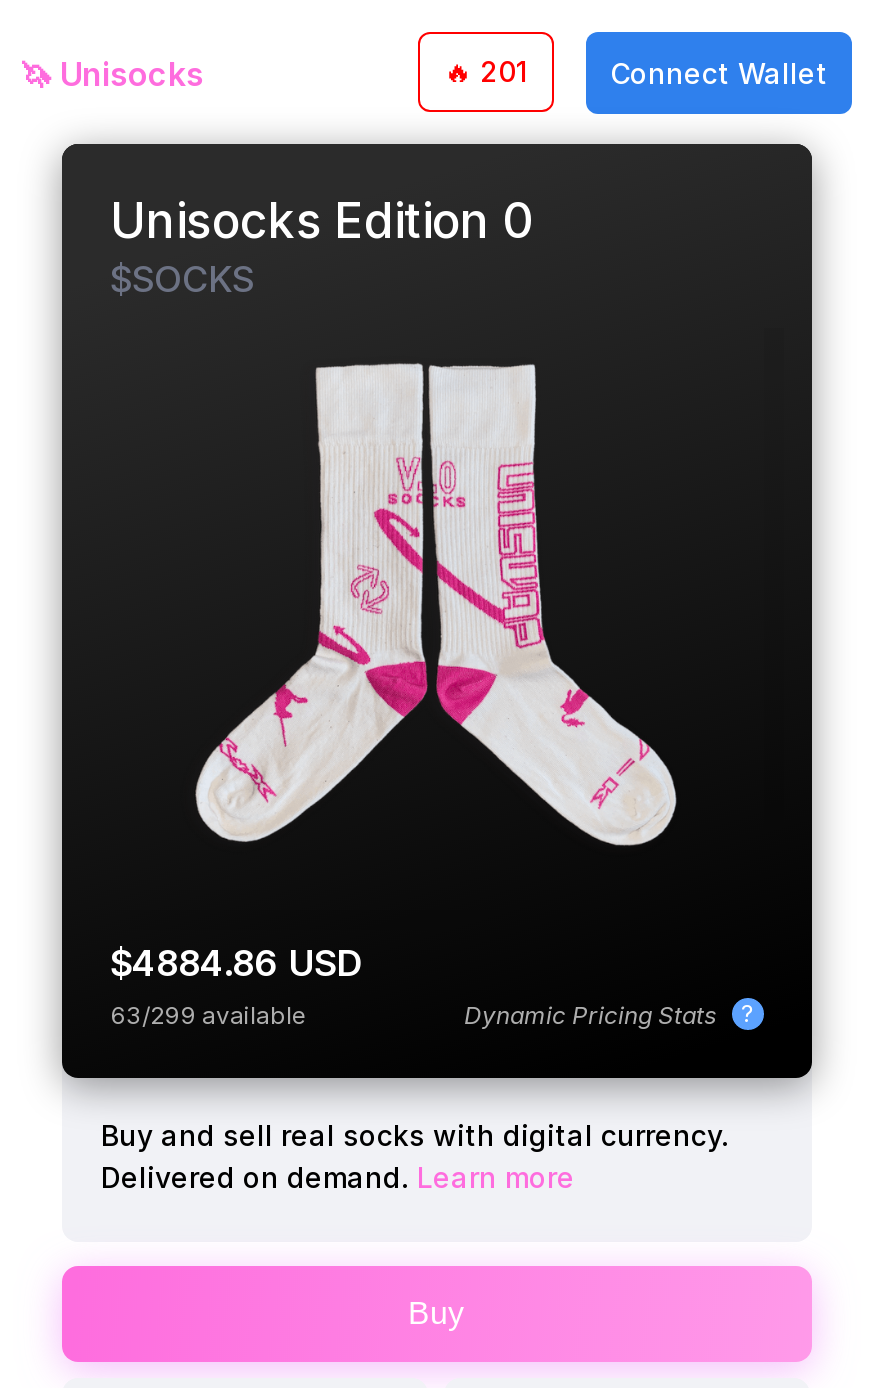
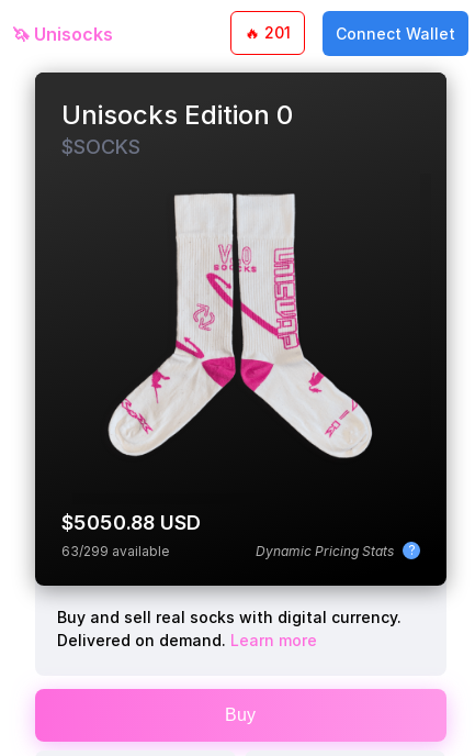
[109,942,361,984] $4884.86 USD -> [61,511,200,534] $5050.88 USD

